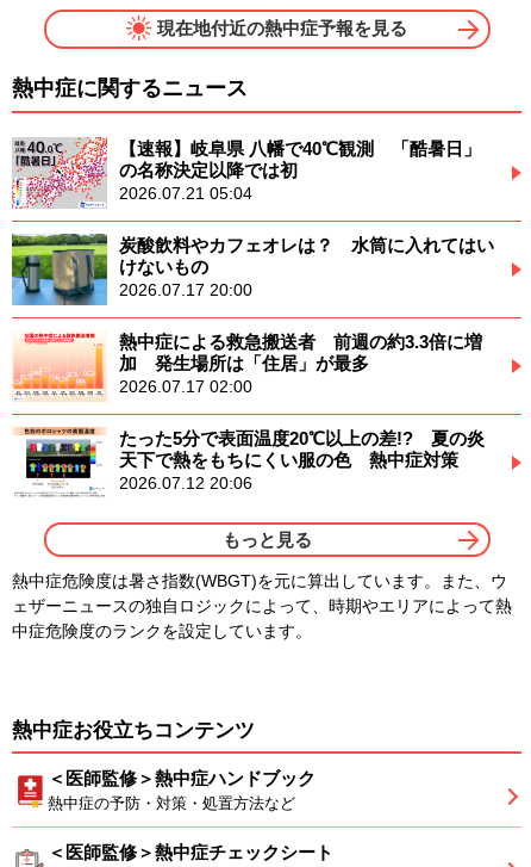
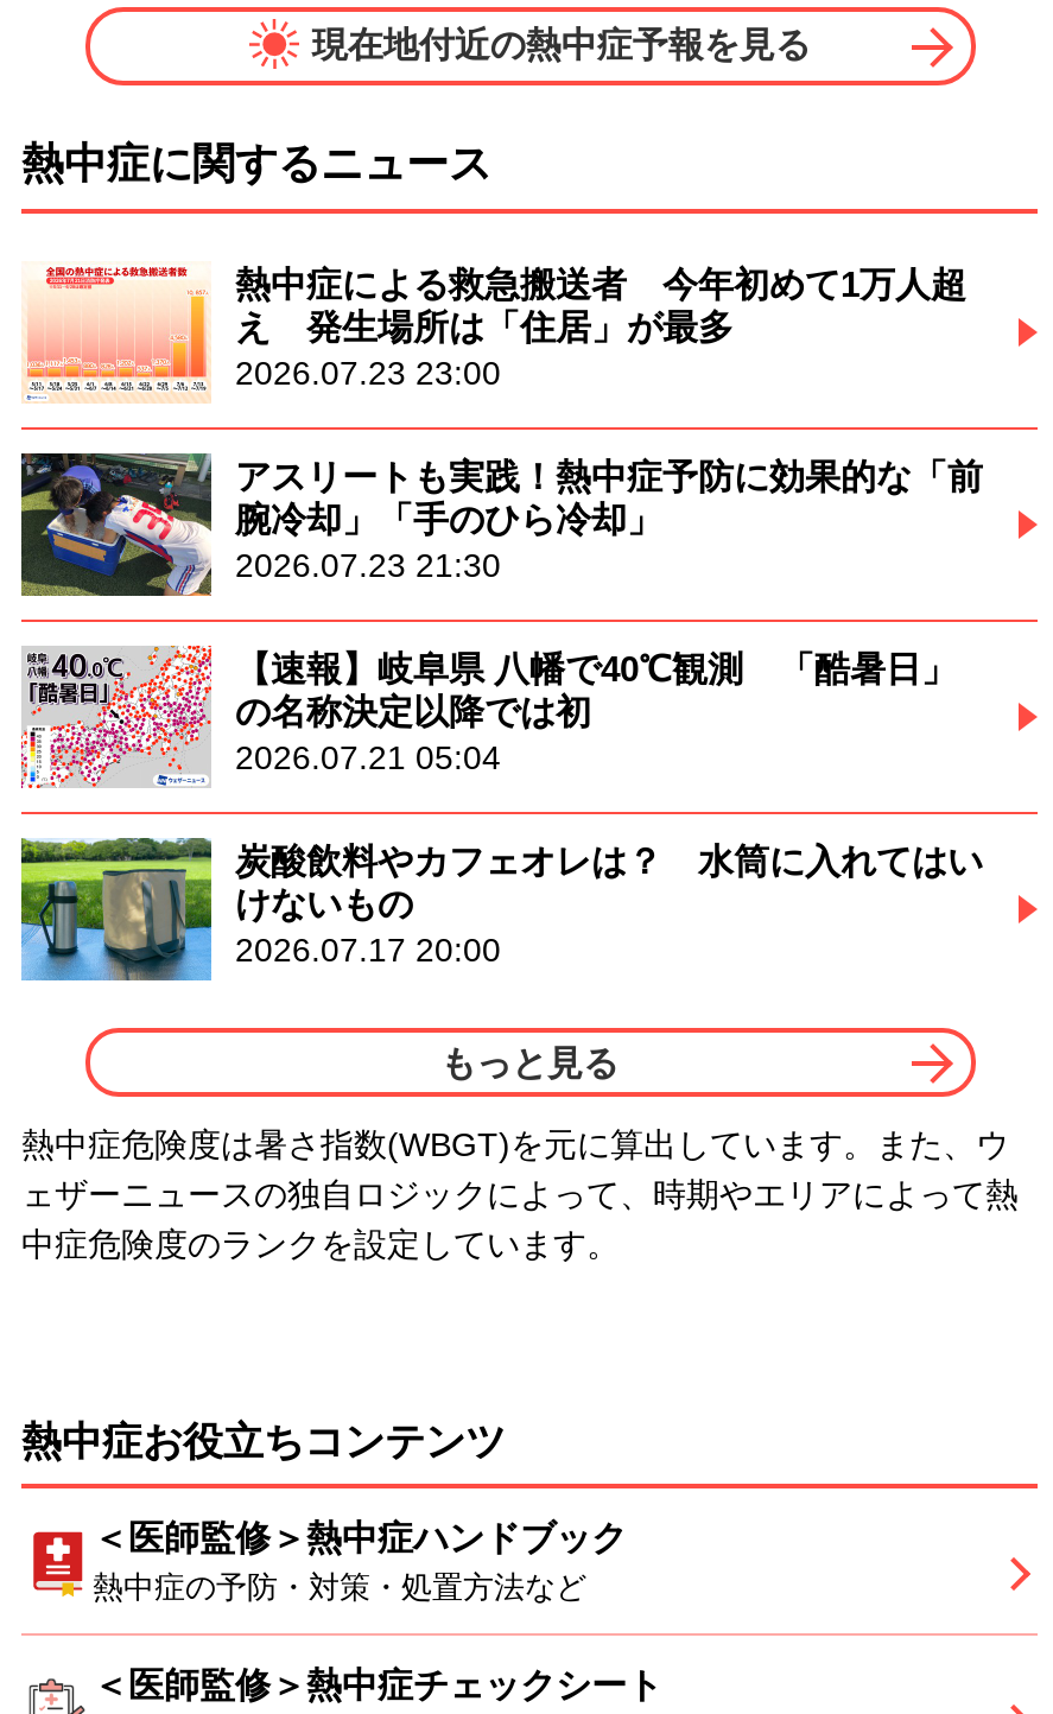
none -> [19,264,983,598] [image] | 熱中症による救急搬送者 今年初めて1万人超 | え 発生場所は「住居」が最多 | 2026.07.23 23:00 | アスリートも実践！熱中症予防に効果的な「前 | 腕冷却」「手のひら冷却」 | 2026.07.23 21:30
moved [10,135,494,300] -> [17,641,983,970]: [image] | 【速報】岐阜県 八幡で40℃観測 「酷暑日」 | の名称決定以降では初 | 2026.07.21 05:04 | 炭酸飲料やカフェオレは？ 水筒に入れてはい | けないもの | 2026.07.17 20:00
moved [13,330,102,401] -> [24,264,202,401]: [image]
[14,332,485,497] [image] | 熱中症による救急搬送者 前週の約3.3倍に増 | 加 発生場所は「住居」が最多 | 2026.07.17 02:00 | たった5分で表面温度20℃以上の差!? 夏の炎 | 天下で熱をもちにくい服の色 熱中症対策 | 2026.07.12 20:06 -> none

